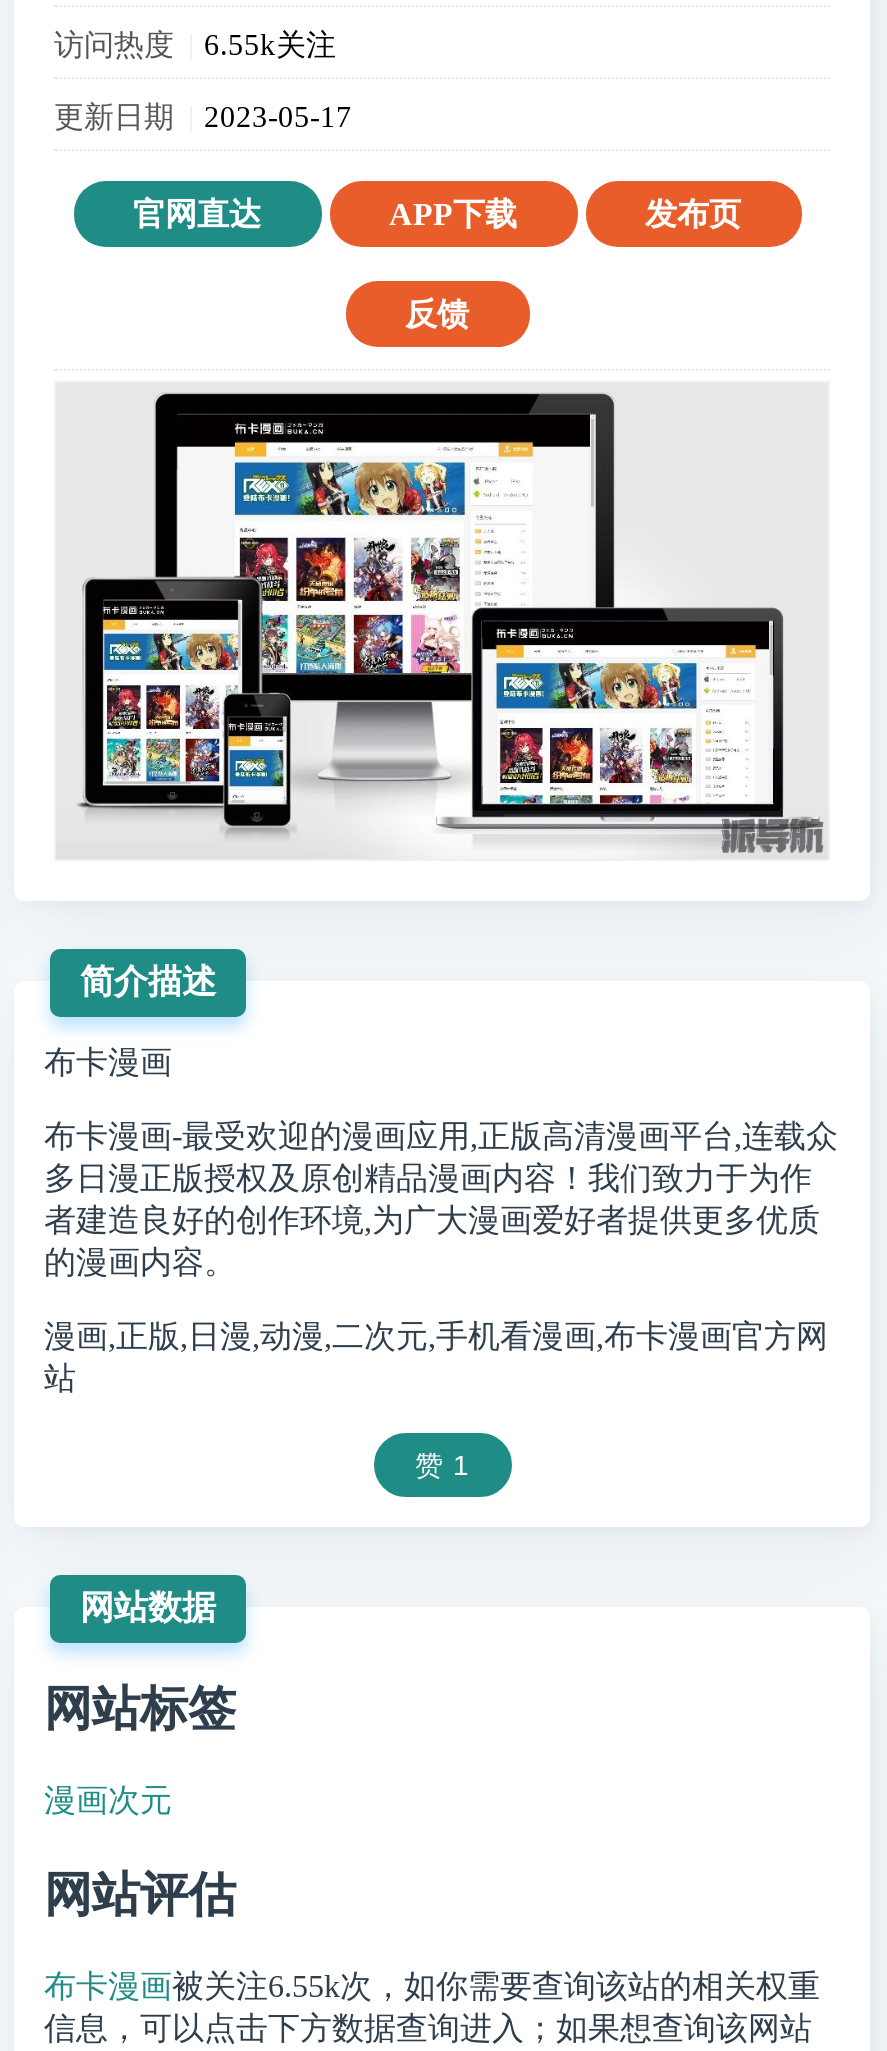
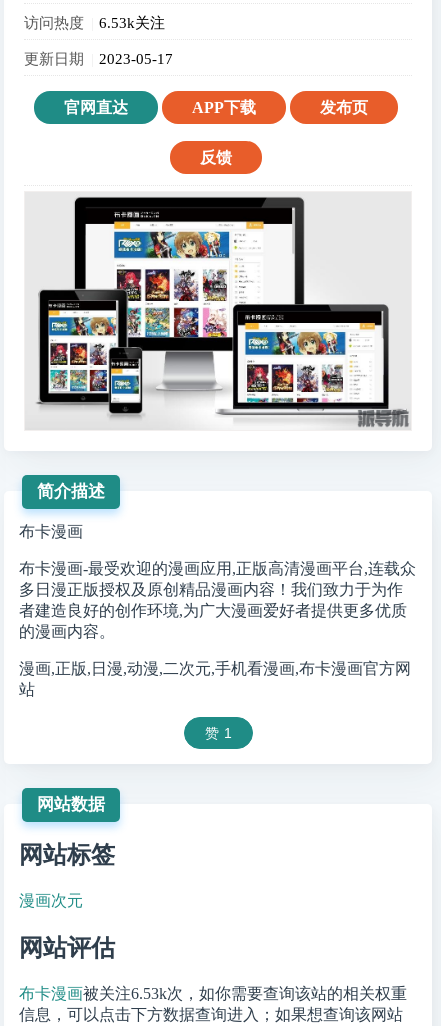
[54,30,336,62] 访问热度 6.55k关注 -> [24,15,165,31] 访问热度 6.53k关注
[44,1969,820,2003] 布卡漫画被关注6.55k次，如你需要查询该站的相关权重 -> [19,985,407,1002] 布卡漫画被关注6.53k次，如你需要查询该站的相关权重

